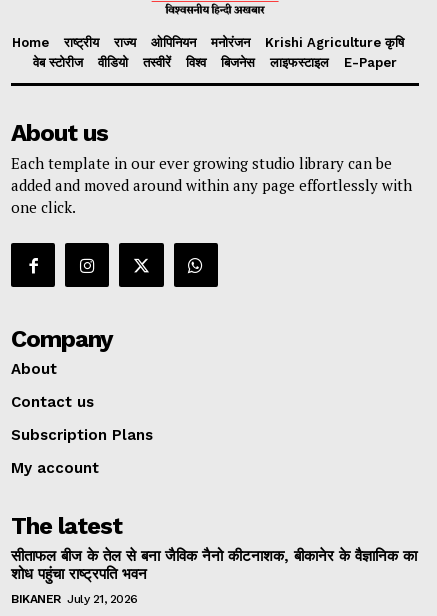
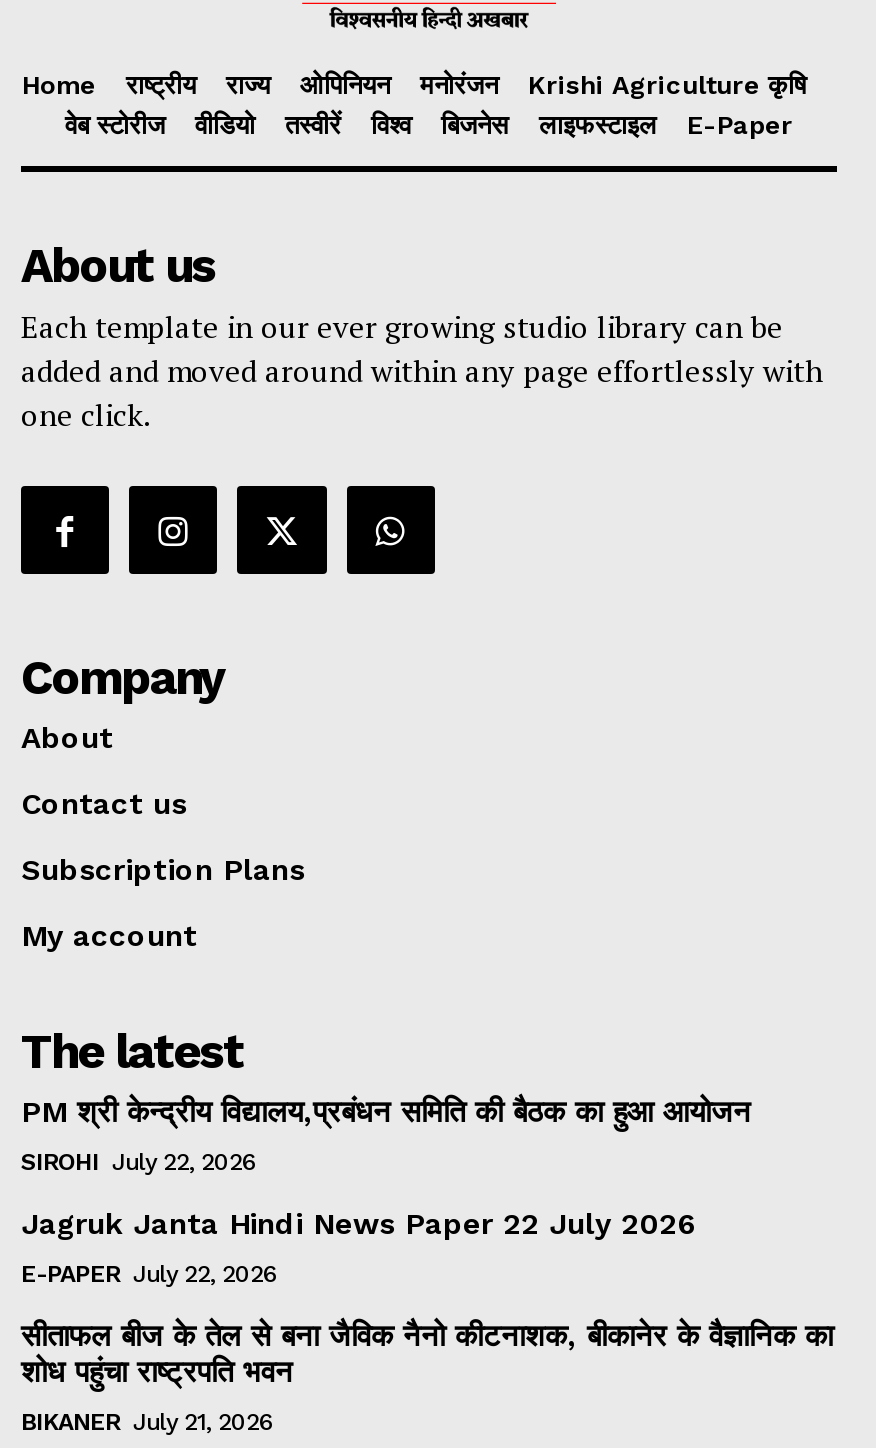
none -> [21,1094,751,1288] PM श्री केन्द्रीय विद्यालय,प्रबंधन समिति की बैठक का हुआ आयोजन | SIROHI July 22, 2026 | Jagruk Janta Hindi News Paper 22 July 2026 | E-PAPER July 22, 2026

